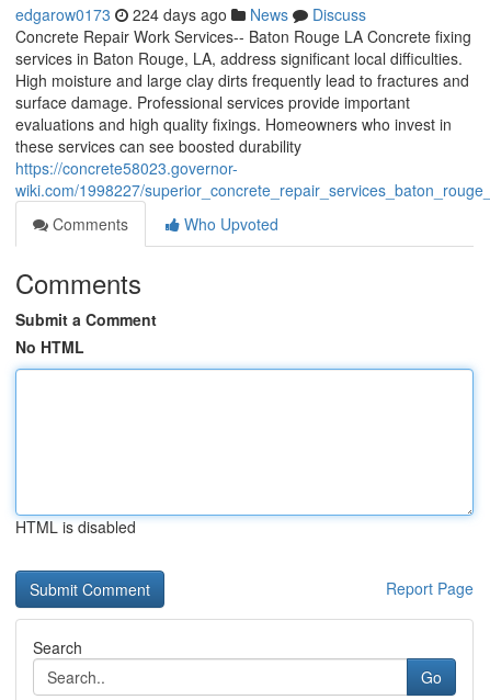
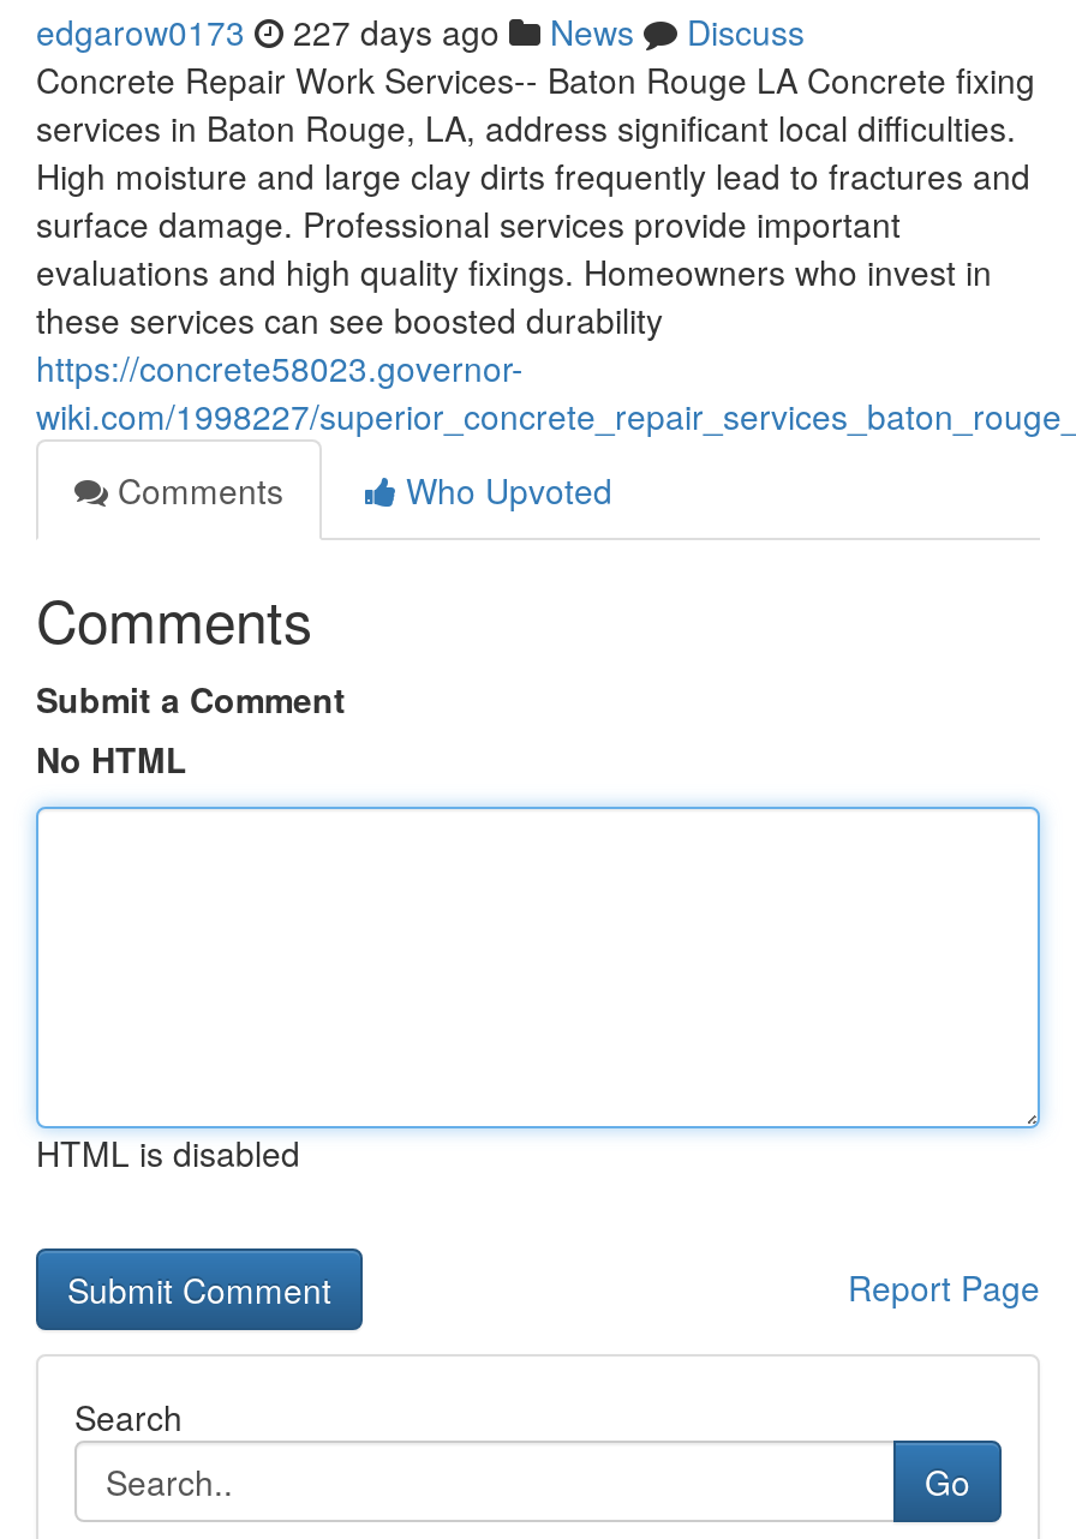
[15,3,366,25] edgarow0173 224 days ago News Discuss -> [36,7,805,55] edgarow0173 227 days ago News Discuss

